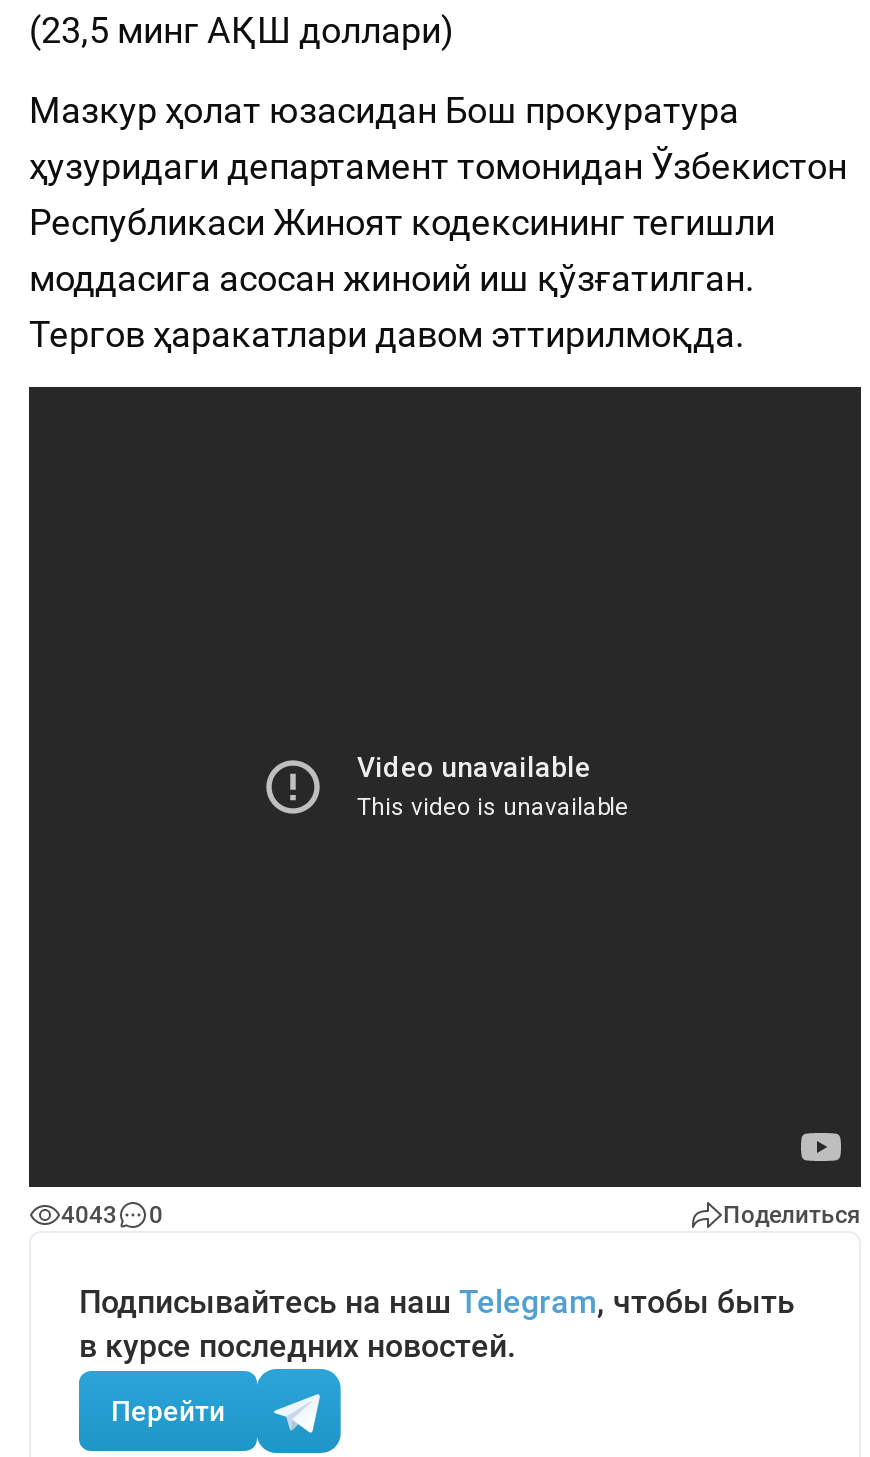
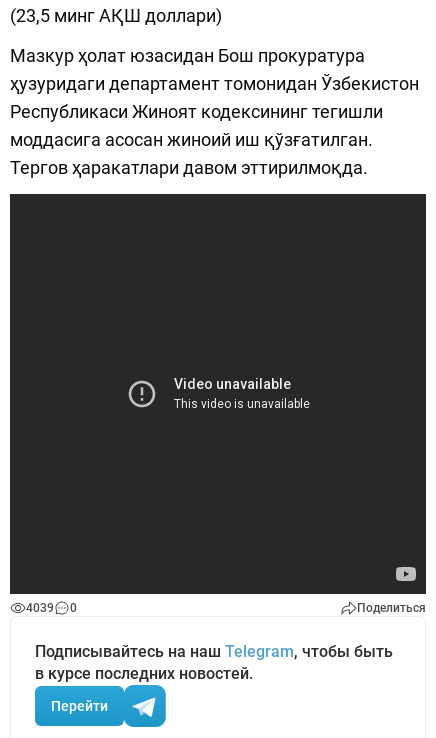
[61,1201,163,1229] 4043 0 -> [26,601,77,615] 4039 0

